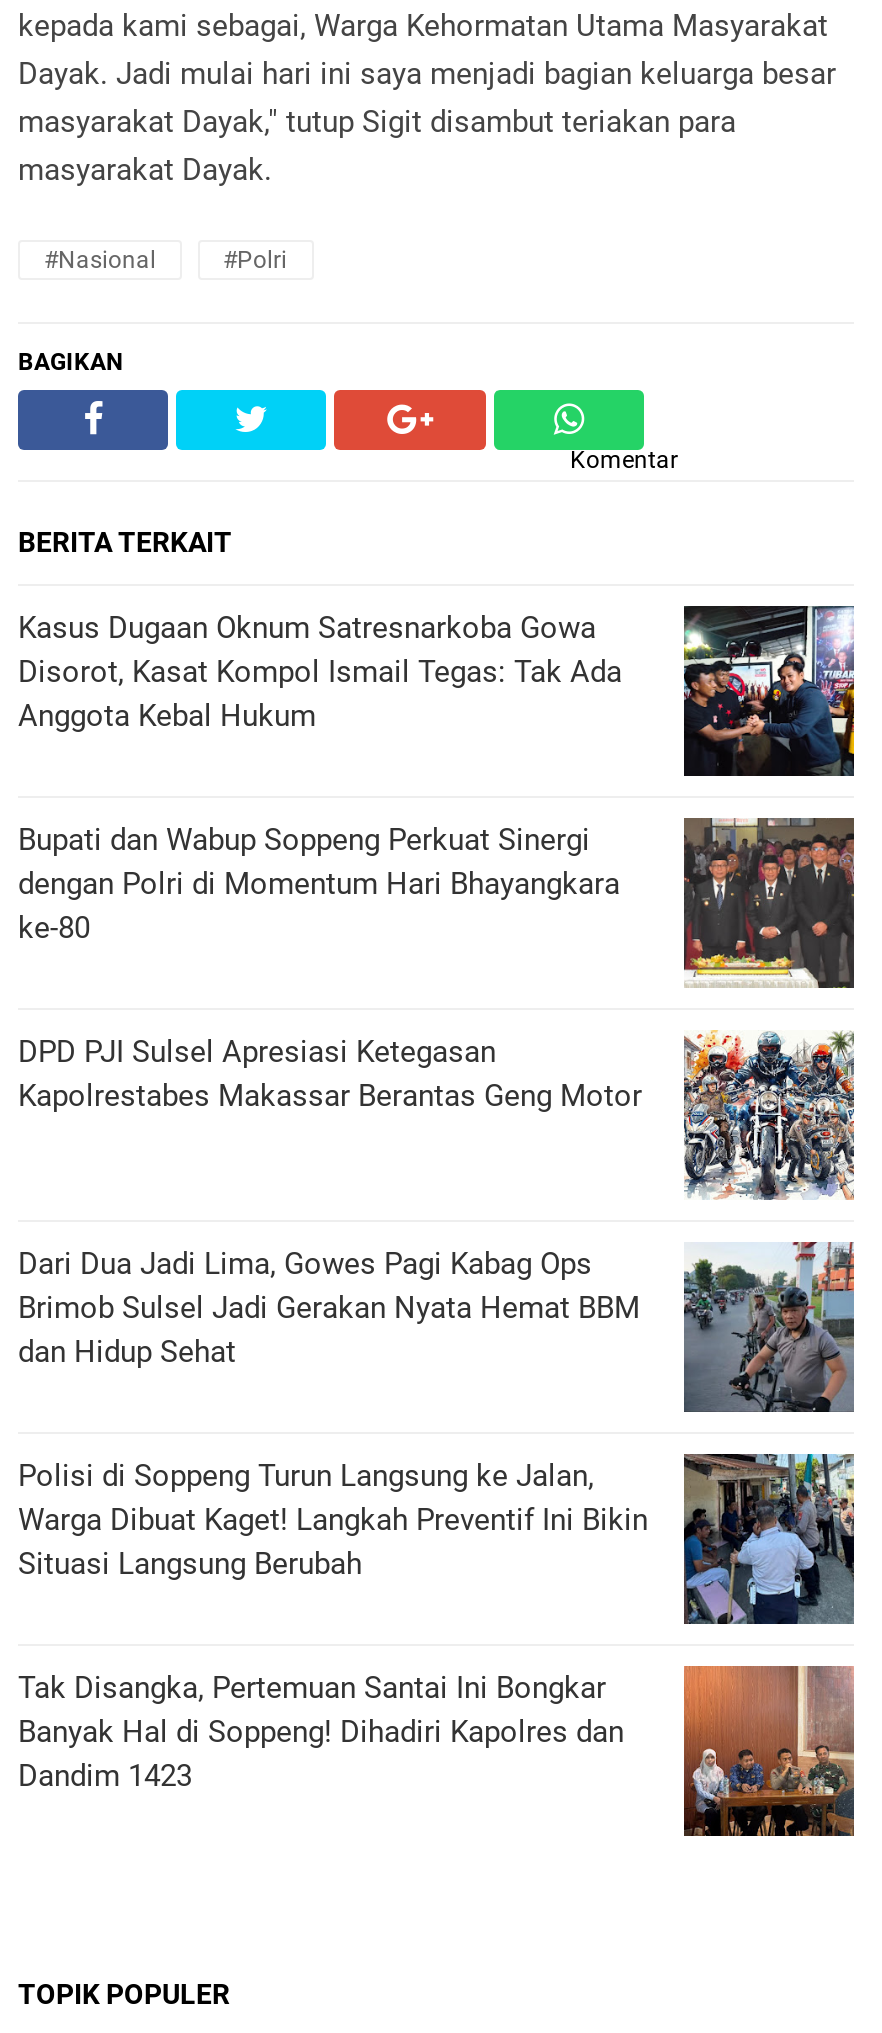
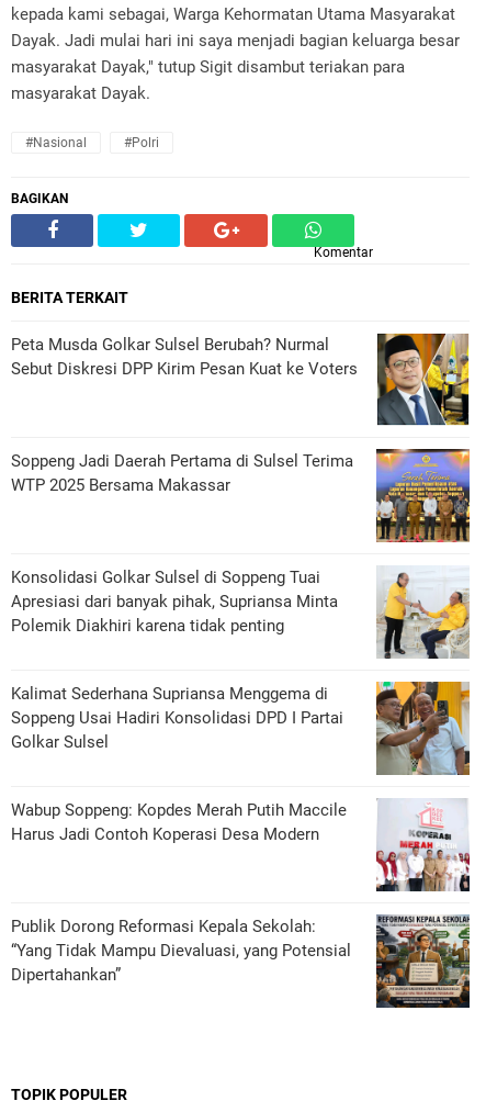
[18,604,856,778] [image] | Kasus Dugaan Oknum Satresnarkoba Gowa | Disorot, Kasat Kompol Ismail Tegas: Tak Ada | Anggota Kebal Hukum -> [11,333,470,426] [image] | Peta Musda Golkar Sulsel Berubah? Nurmal | Sebut Diskresi DPP Kirim Pesan Kuat ke Voters
[18,816,856,990] [image] | Bupati dan Wabup Soppeng Perkuat Sinergi | dengan Polri di Momentum Hari Bhayangkara | ke-80 -> [11,448,471,543] [image] | Soppeng Jadi Daerah Pertama di Sulsel Terima | WTP 2025 Bersama Makassar
[18,1030,856,1200] [image] | DPD PJI Sulsel Apresiasi Ketegasan | Kapolrestabes Makassar Berantas Geng Motor -> [11,566,470,660] [image] | Konsolidasi Golkar Sulsel di Soppeng Tuai | Apresiasi dari banyak pihak, Supriansa Minta | Polemik Diakhiri karena tidak penting
[18,1240,856,1412] [image] | Dari Dua Jadi Lima, Gowes Pagi Kabag Ops | Brimob Sulsel Jadi Gerakan Nyata Hemat BBM | dan Hidup Sehat -> [11,681,471,776] [image] | Kalimat Sederhana Supriansa Menggema di | Soppeng Usai Hadiri Konsolidasi DPD I Partai | Golkar Sulsel
[18,1452,856,1626] [image] | Polisi di Soppeng Turun Langsung ke Jalan, | Warga Dibuat Kaget! Langkah Preventif Ini Bikin | Situasi Langsung Berubah -> [11,798,471,892] [image] | Wabup Soppeng: Kopdes Merah Putih Maccile | Harus Jadi Contoh Koperasi Desa Modern
[18,1664,856,1836] [image] | Tak Disangka, Pertemuan Santai Ini Bongkar | Banyak Hal di Soppeng! Dihadiri Kapolres dan | Dandim 1423 -> [11,913,471,1008] [image] | Publik Dorong Reformasi Kepala Sekolah: | “Yang Tidak Mampu Dievaluasi, yang Potensial | Dipertahankan”

